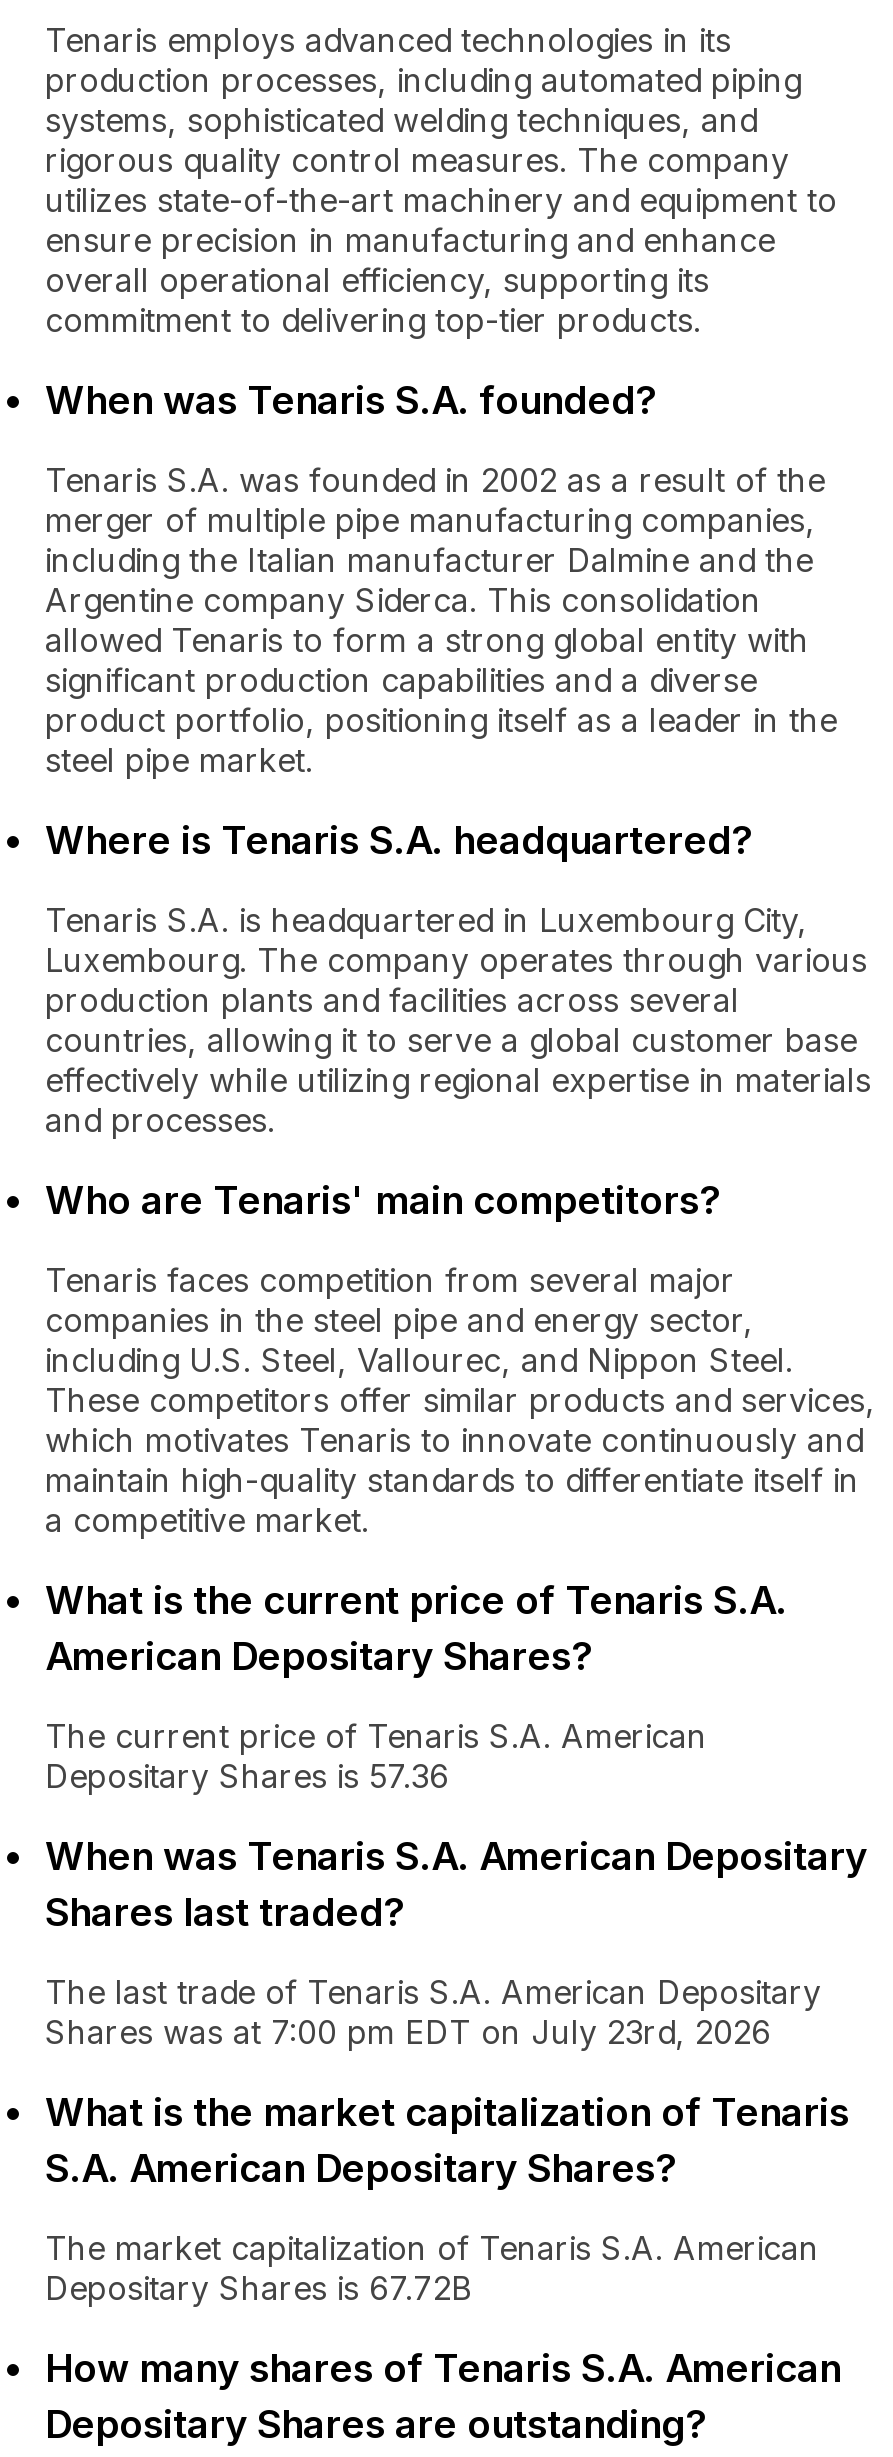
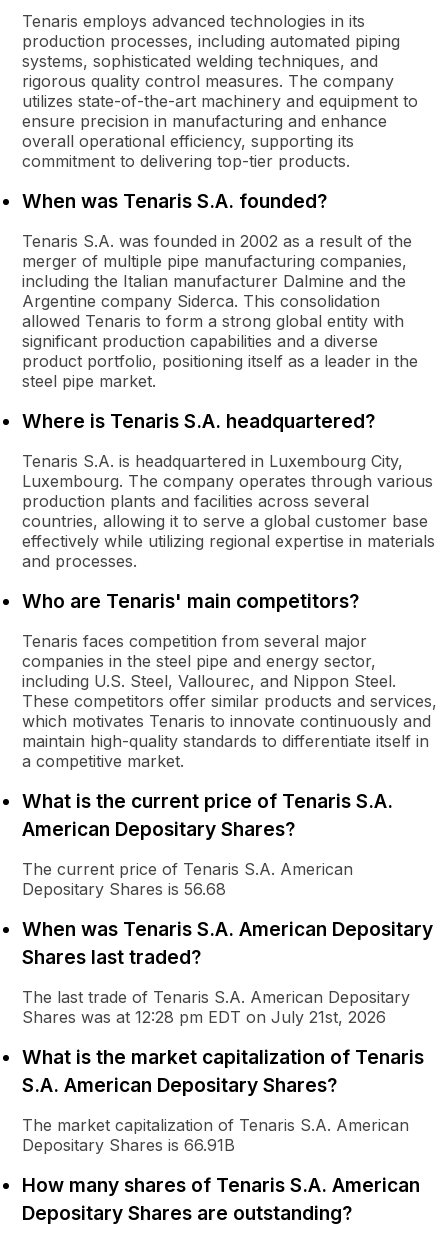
[45,1756,449,1796] Depositary Shares is 57.36 -> [22,879,226,899] Depositary Shares is 56.68
[45,2012,771,2052] Shares was at 7:00 pm EDT on July 23rd, 2026 -> [22,1007,386,1027] Shares was at 12:28 pm EDT on July 21st, 2026
[45,2268,473,2308] Depositary Shares is 67.72B -> [22,1135,235,1155] Depositary Shares is 66.91B

